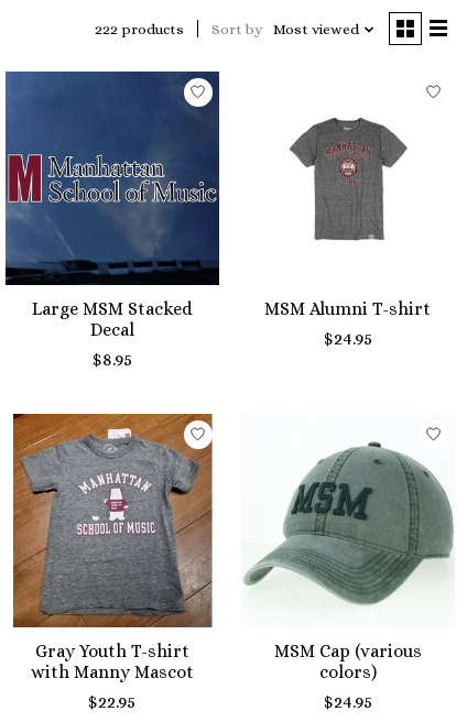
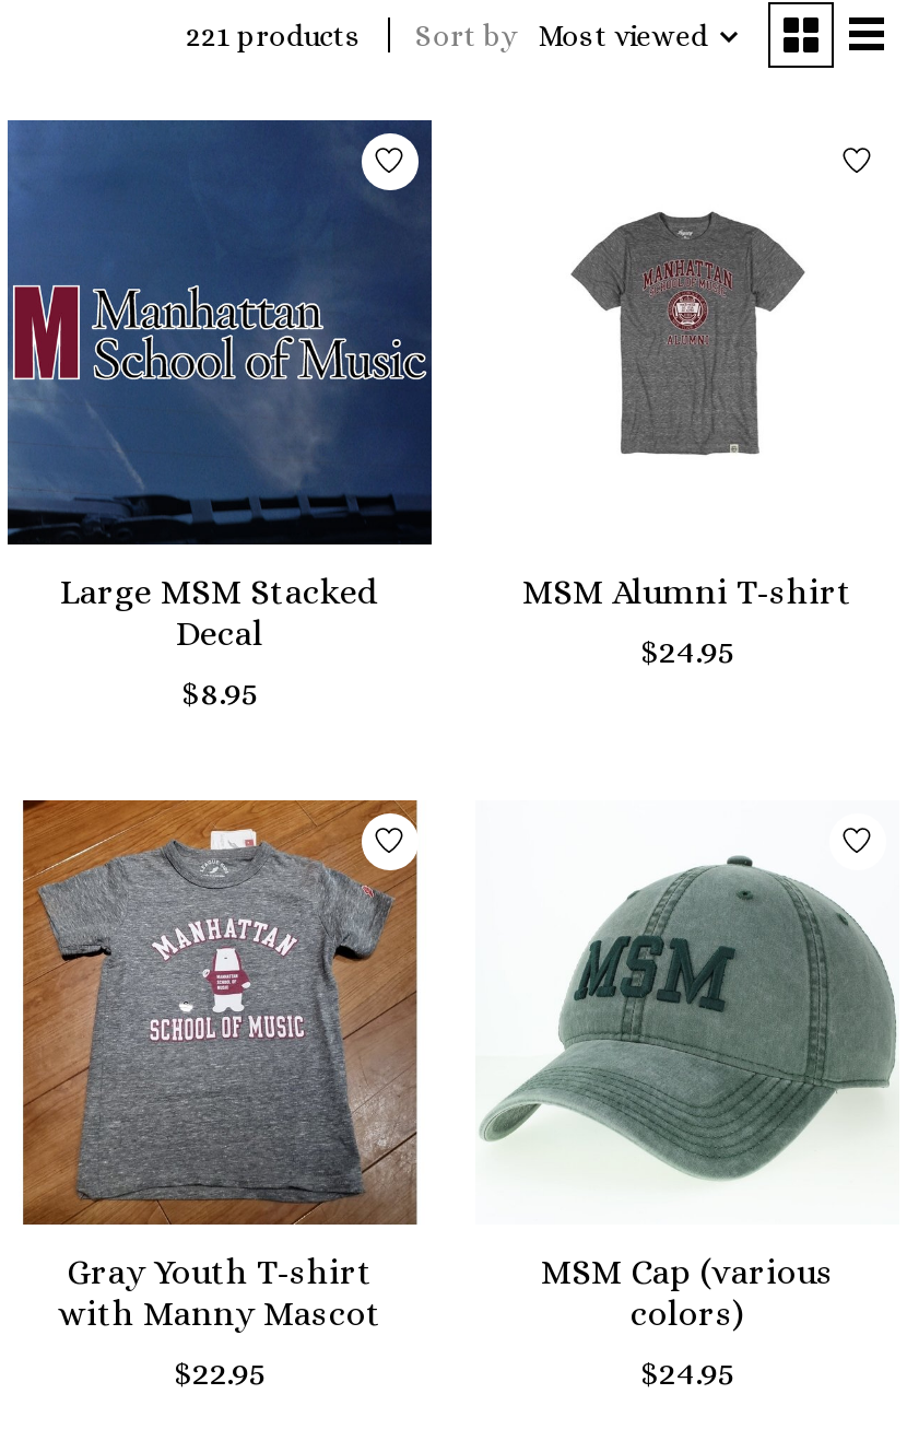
[94,21,359,38] 222 products Sort by Most viewed -> [186,20,709,53] 221 products Sort by Most viewed

